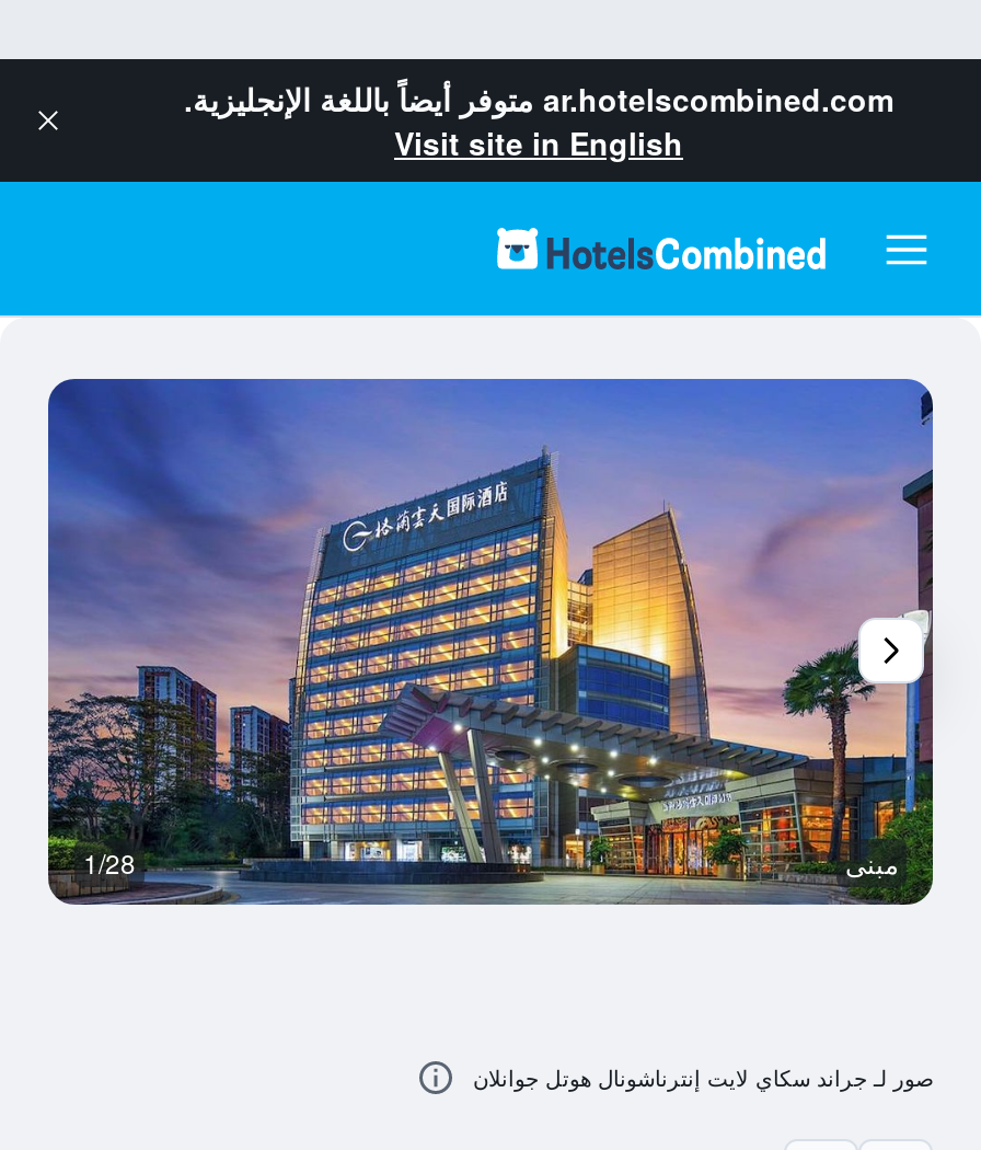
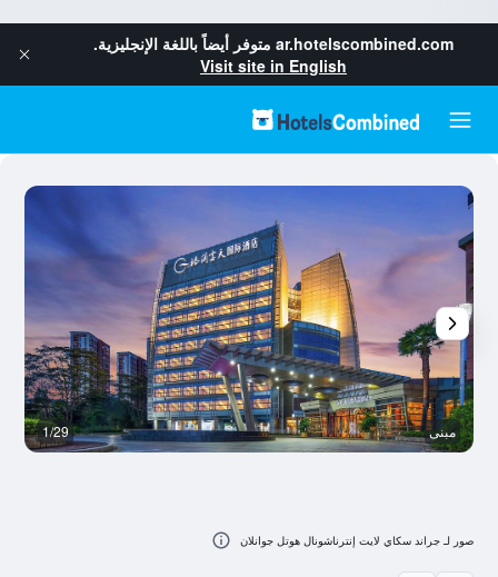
[83,843,136,881] 1/28 -> [42,421,69,440] 1/29

